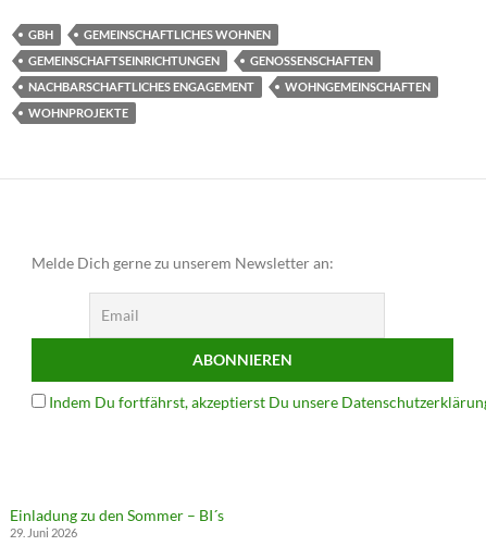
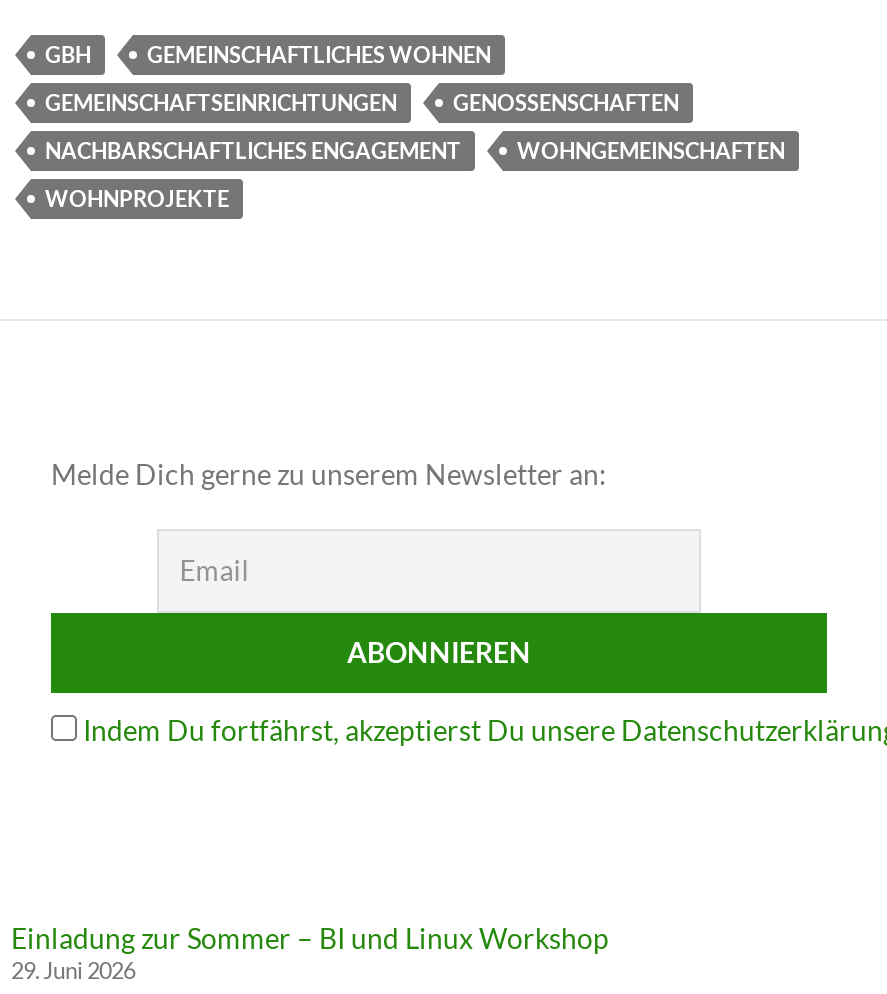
[10,506,224,524] Einladung zu den Sommer – BI´s -> [11,921,609,955] Einladung zur Sommer – BI und Linux Workshop

